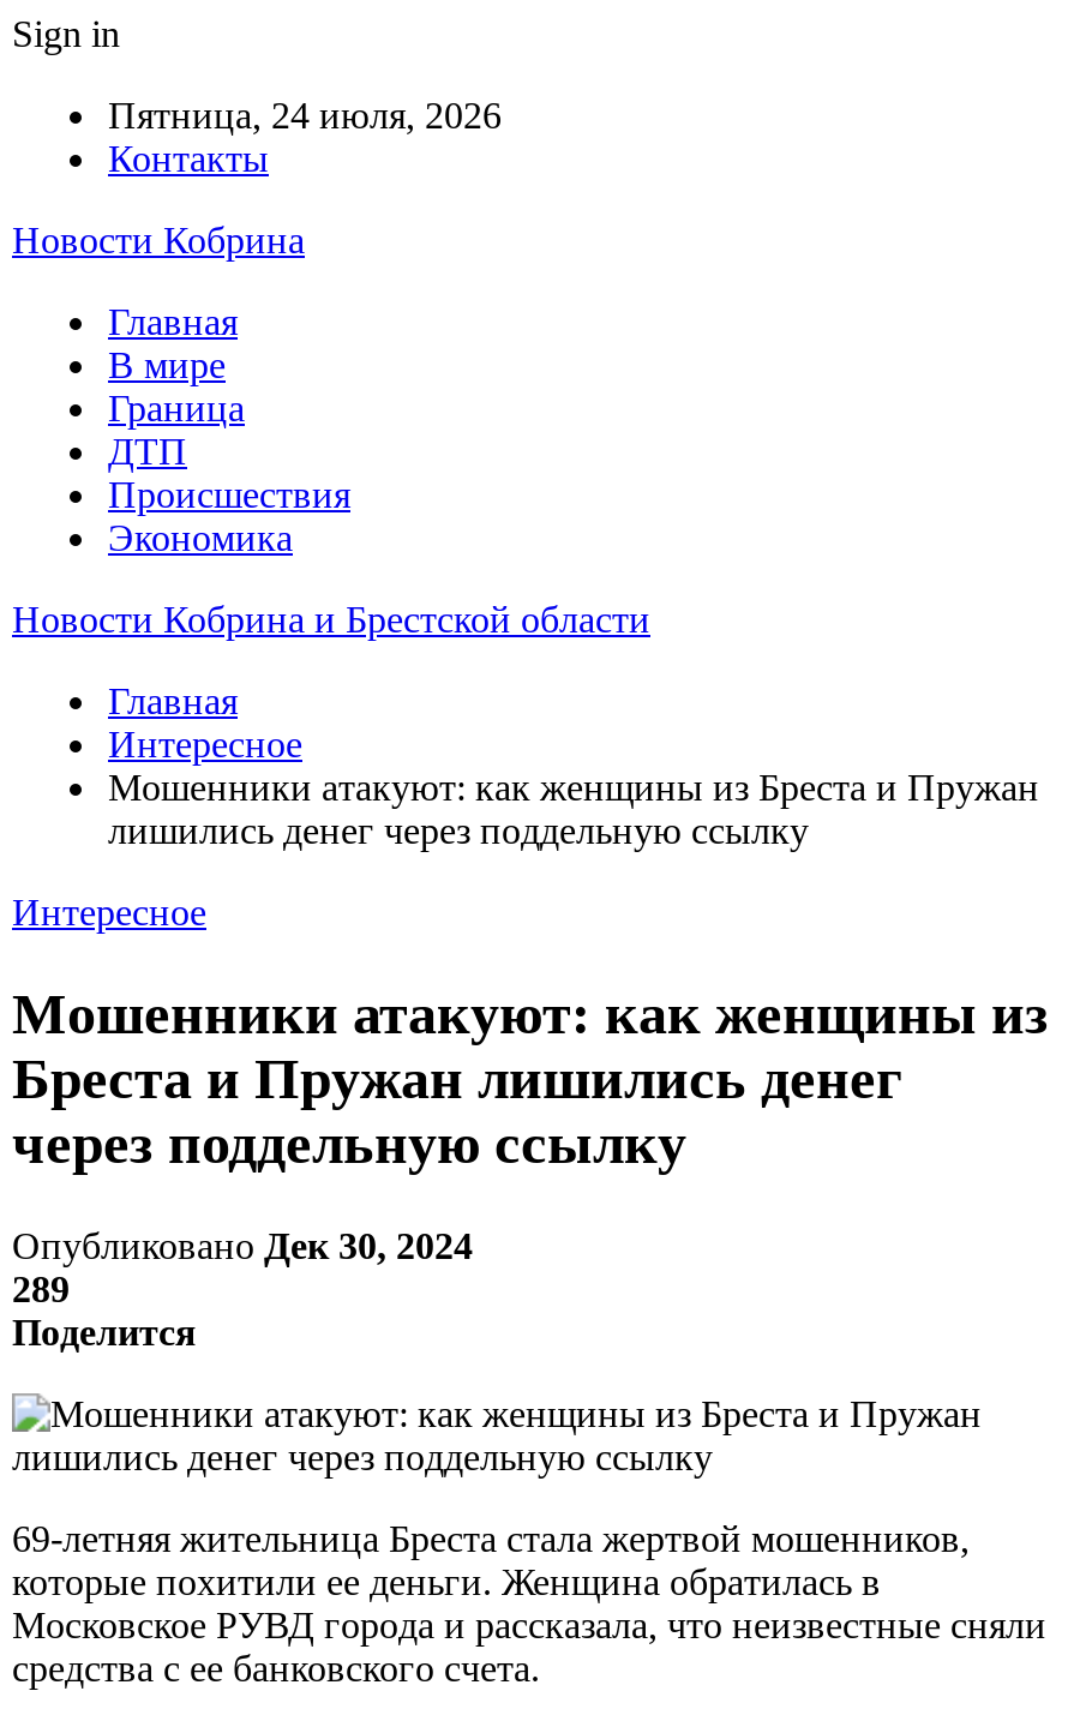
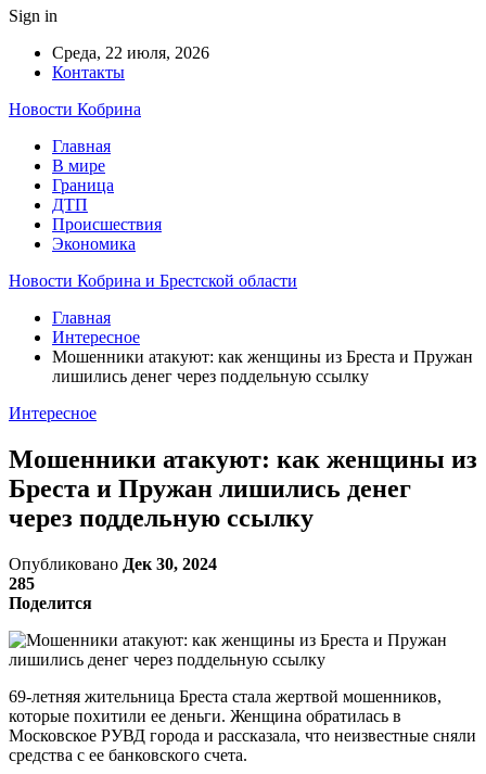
[108,95,502,136] Пятница, 24 июля, 2026 -> [52,43,209,62] Среда, 22 июля, 2026
[12,1268,70,1309] 289 -> [9,574,35,592] 285

